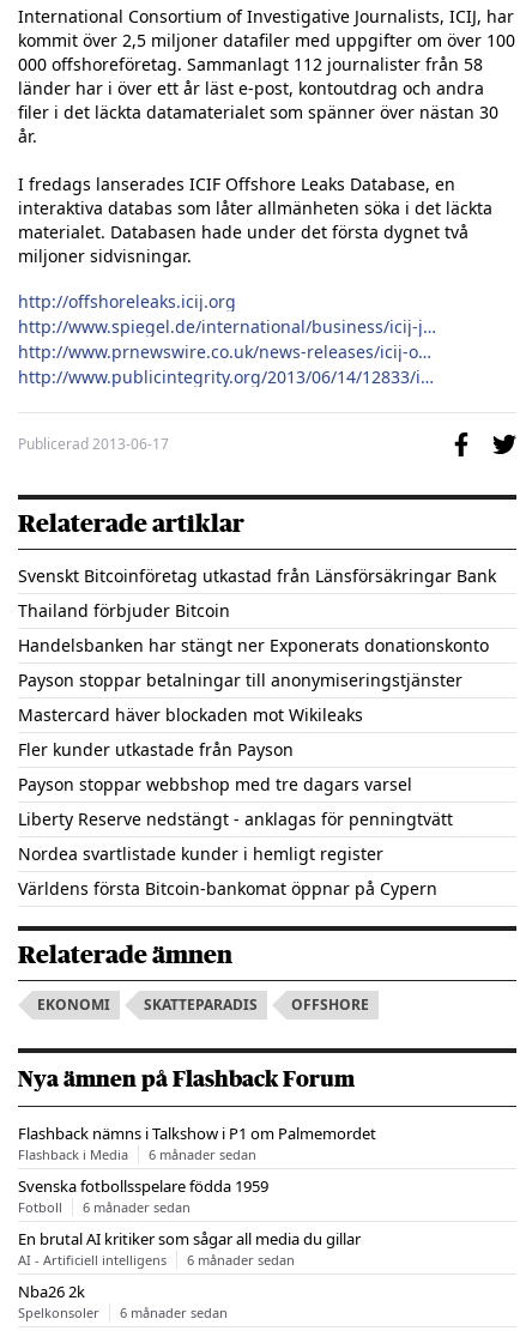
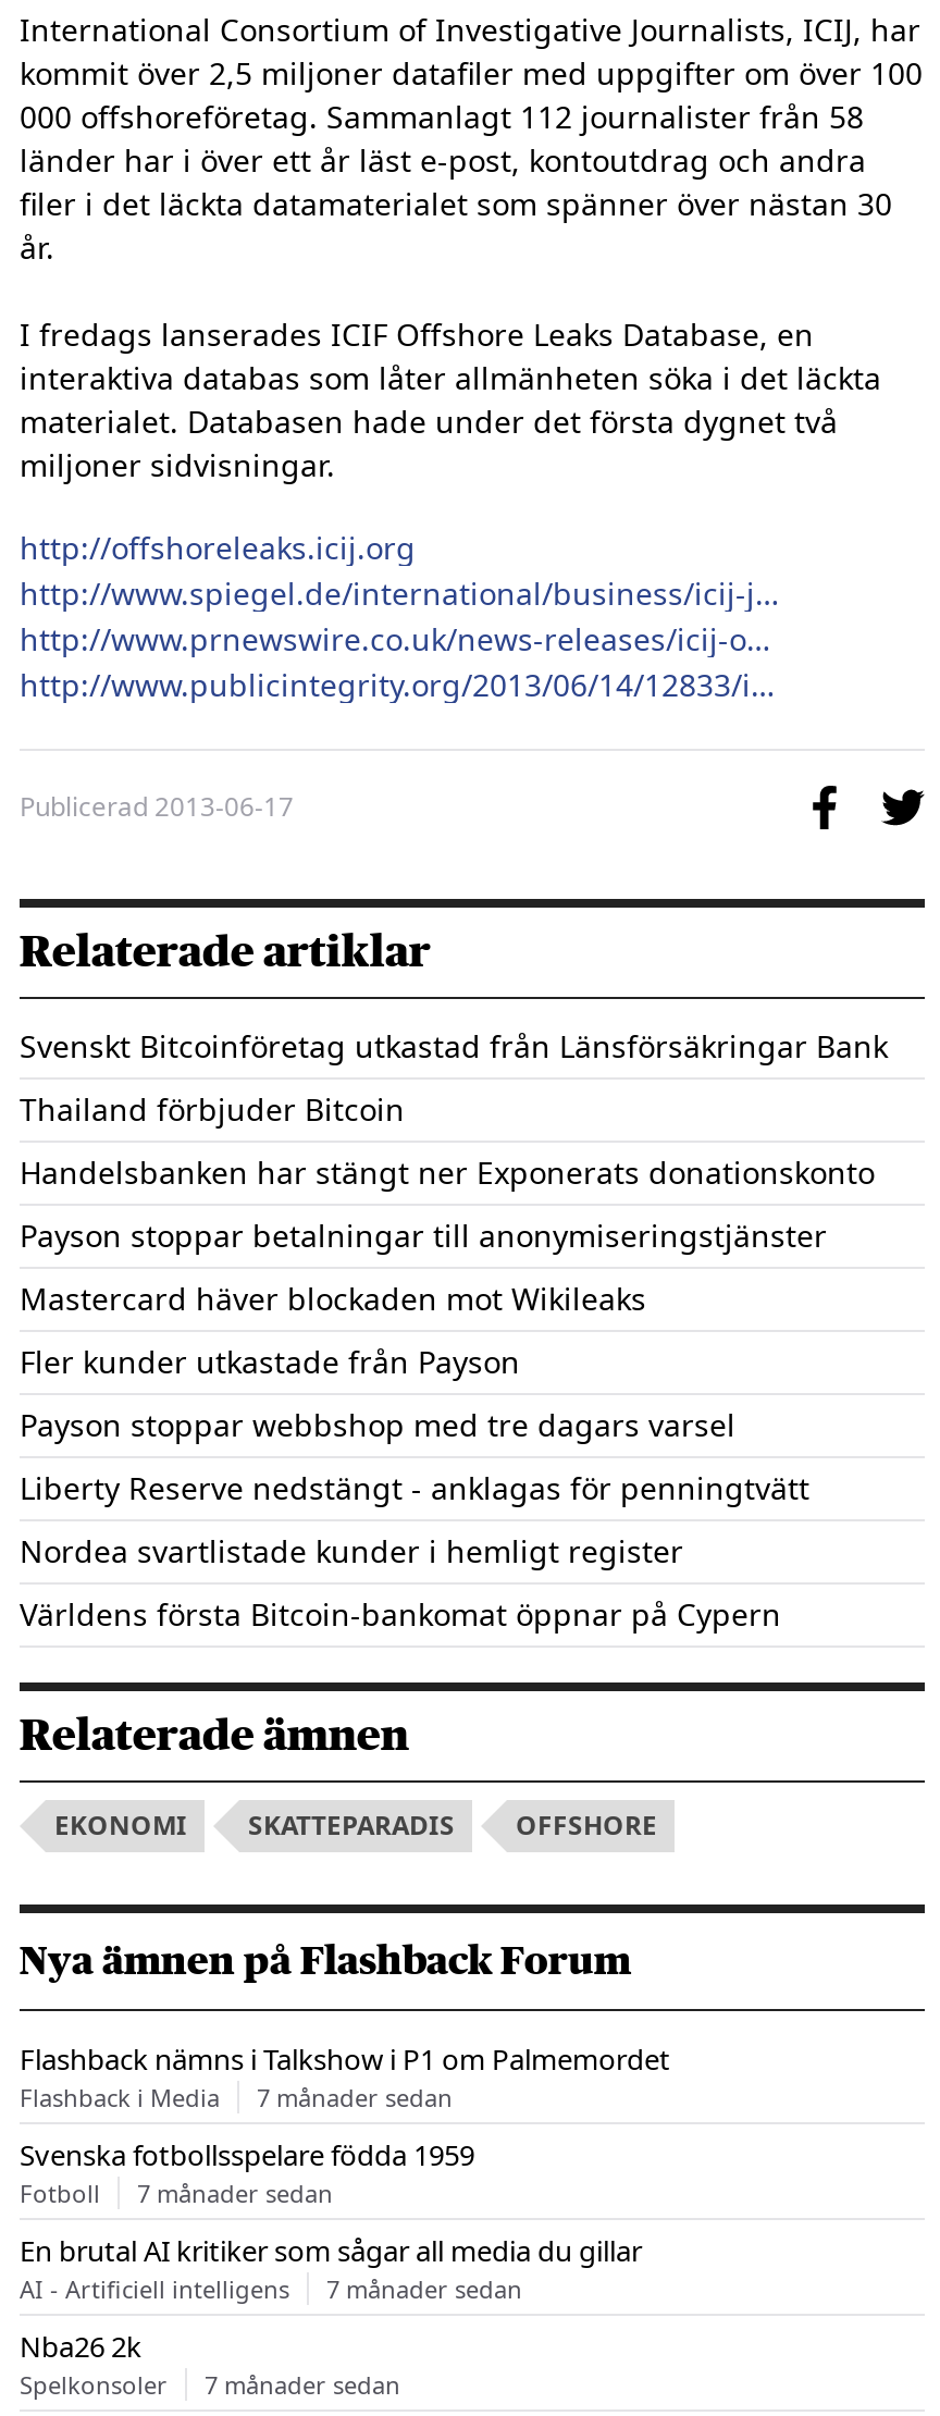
[149,1145,256,1163] 6 månader sedan -> [257,2081,453,2113] 7 månader sedan
[83,1198,191,1216] 6 månader sedan -> [137,2177,333,2209] 7 månader sedan
[187,1251,295,1269] 6 månader sedan -> [326,2272,522,2305] 7 månader sedan
[120,1303,228,1321] 6 månader sedan -> [205,2368,400,2401] 7 månader sedan

